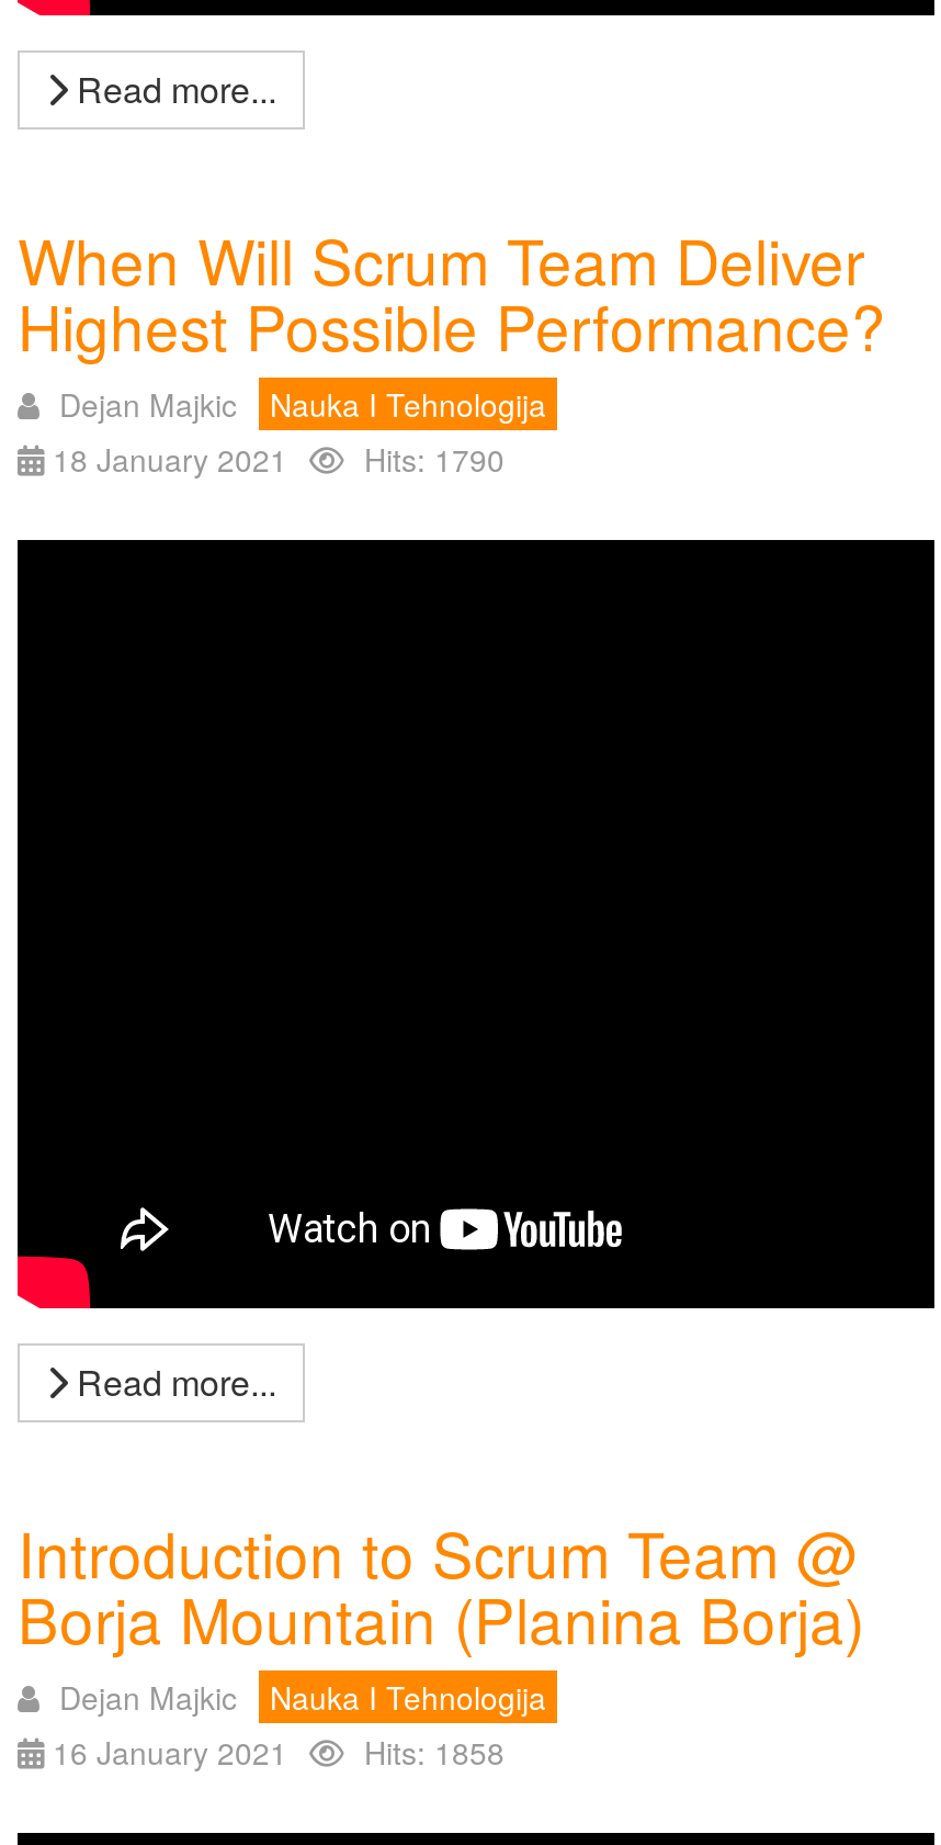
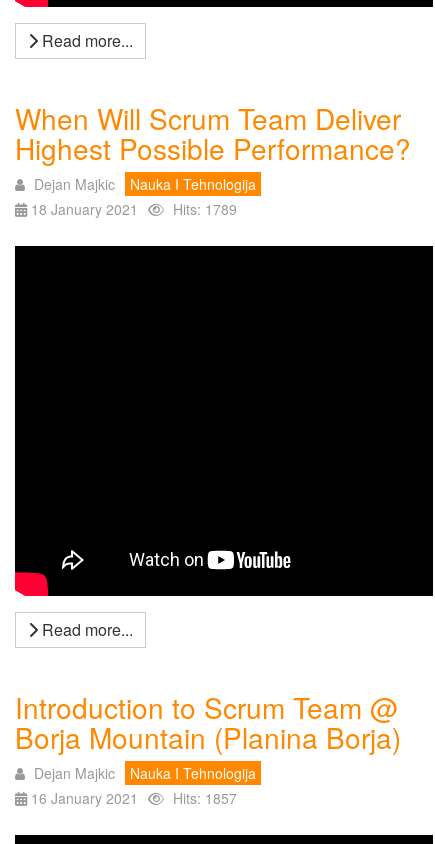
[53,437,504,481] 18 January 2021 Hits: 1790 -> [31,199,237,219] 18 January 2021 Hits: 1789
[53,1730,504,1774] 16 January 2021 Hits: 1858 -> [31,788,237,808] 16 January 2021 Hits: 1857

